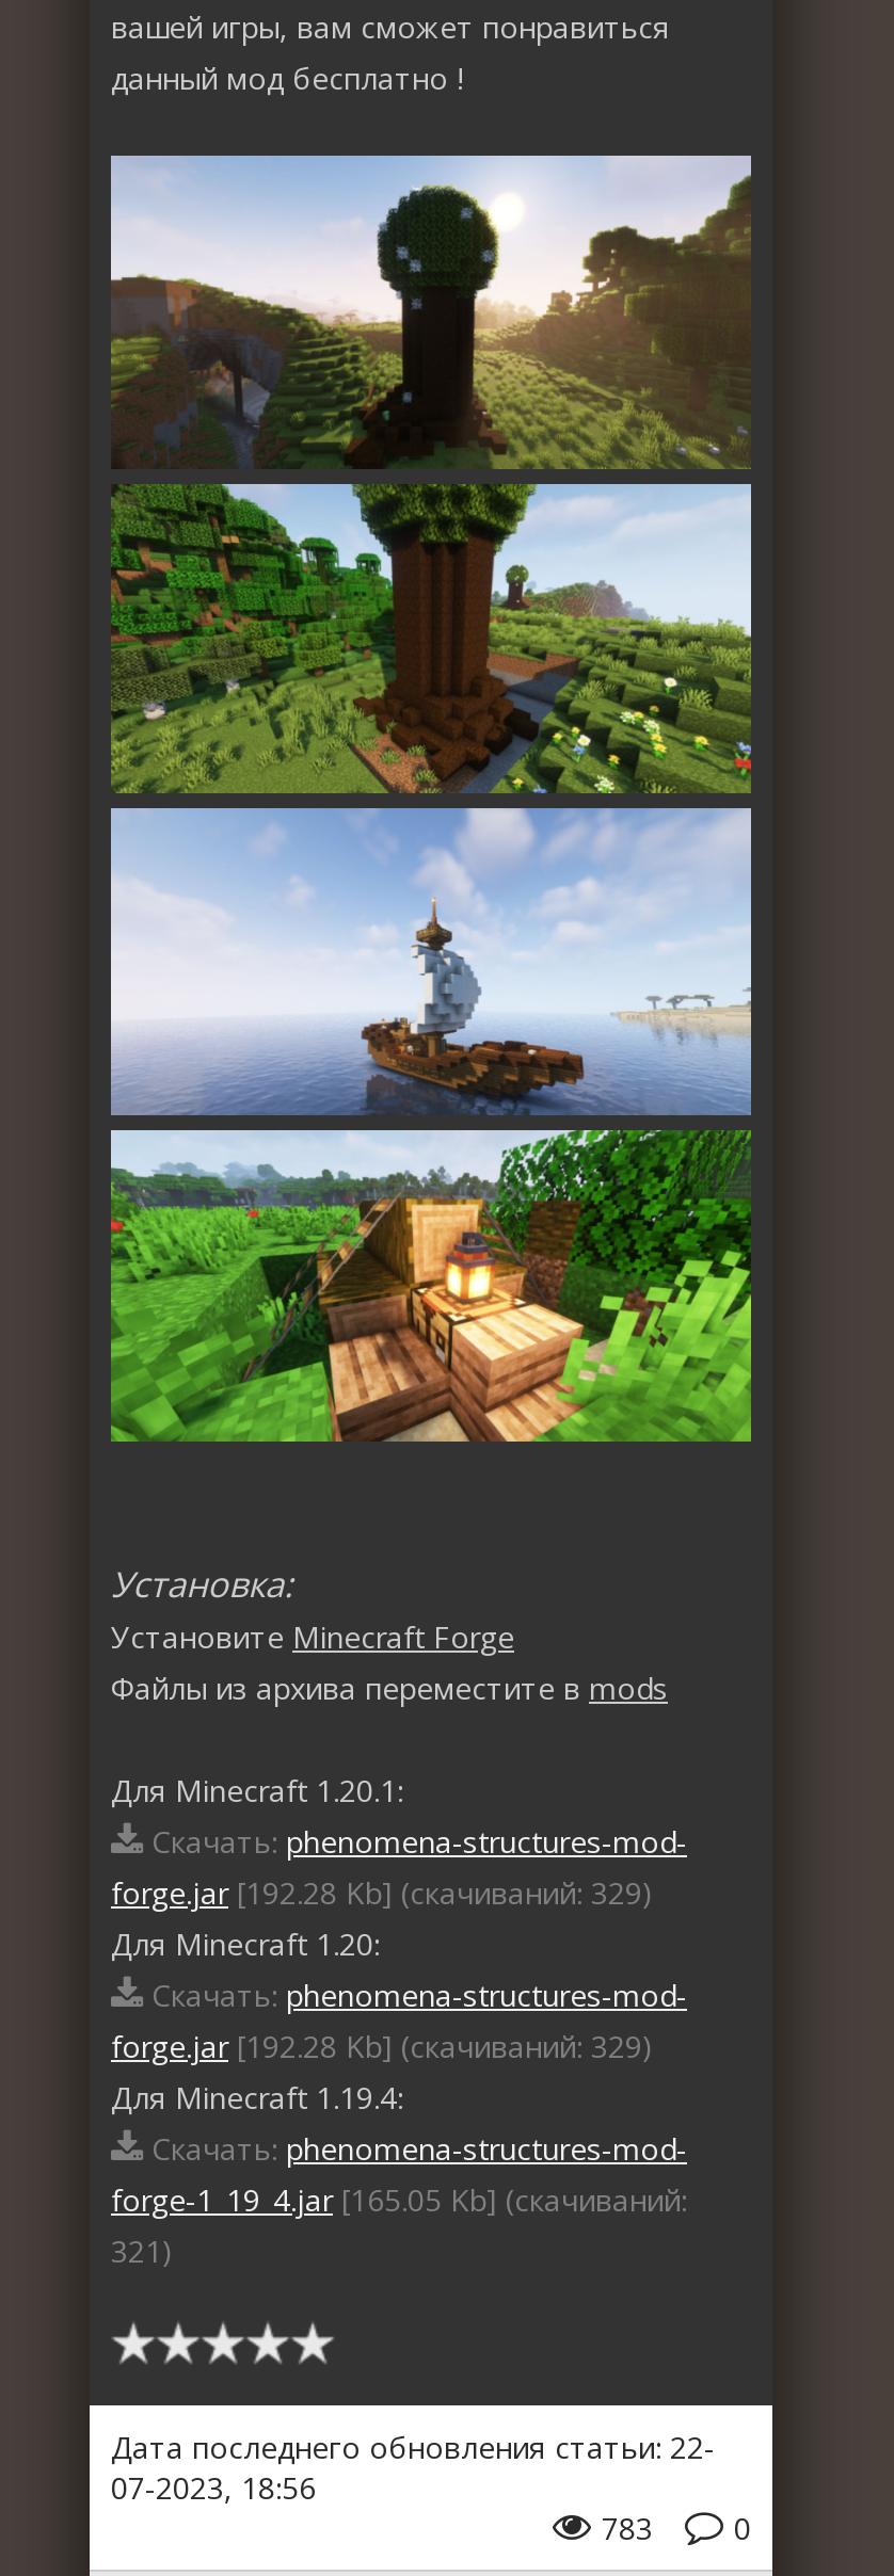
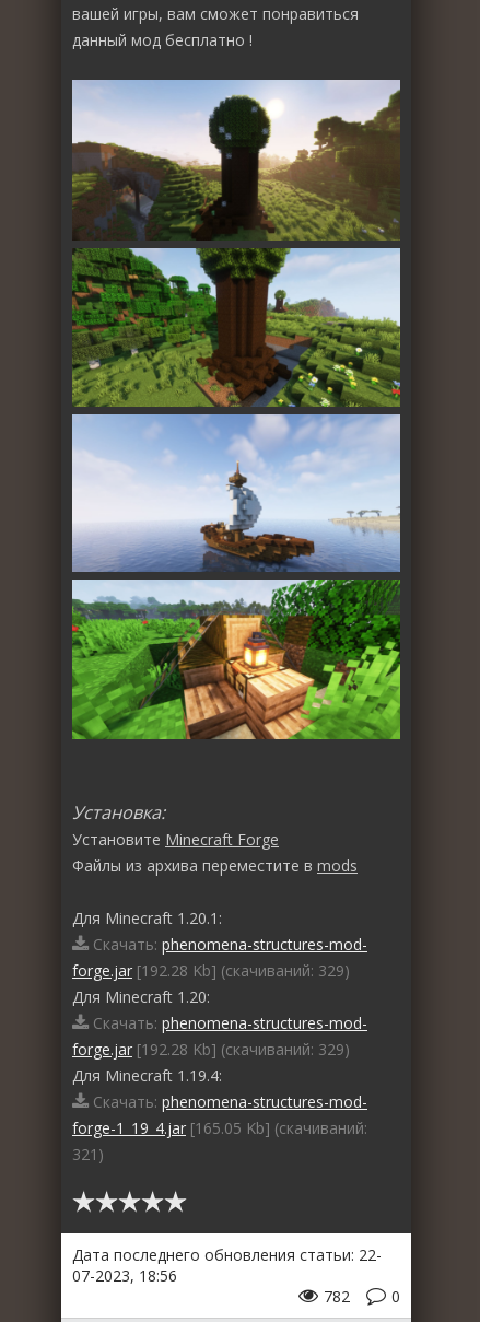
[602,2509,751,2549] 783 0 -> [324,1286,400,1307] 782 0

